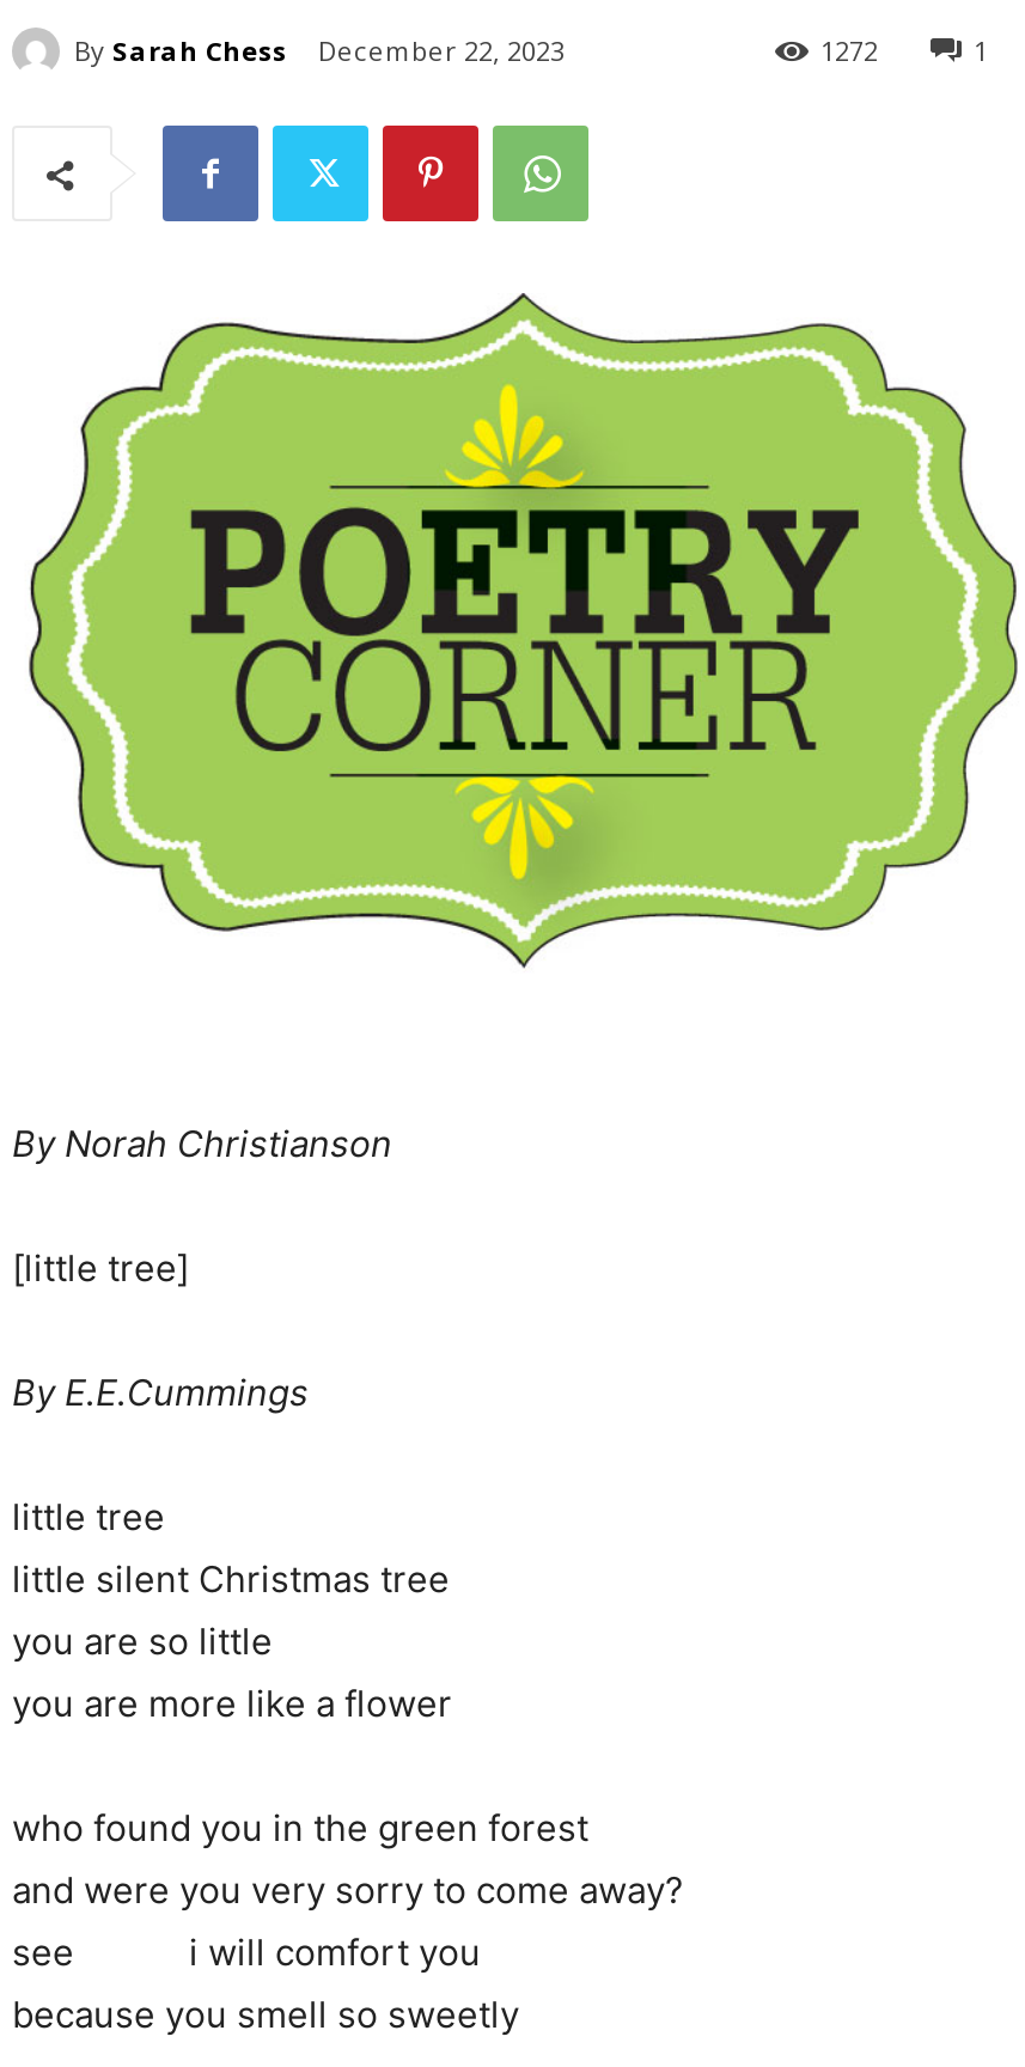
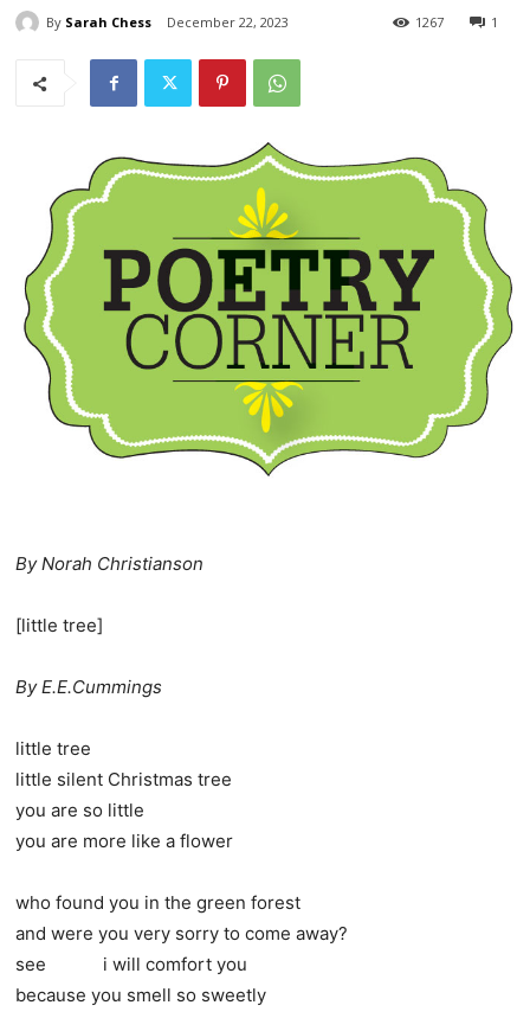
[820,33,878,68] 1272 -> [415,13,444,31] 1267

